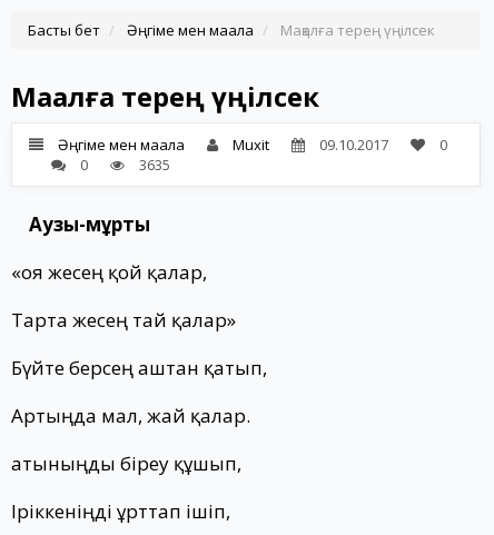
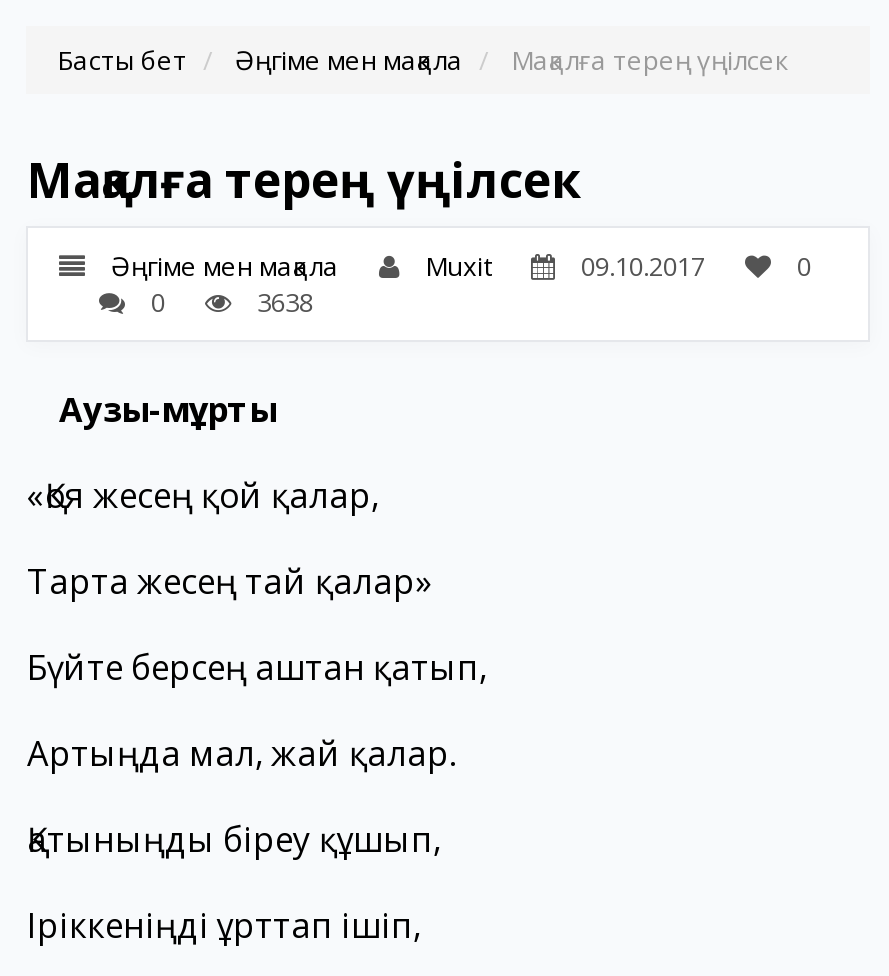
[136,155,171,175] 3635 -> [251,284,313,320] 3638

